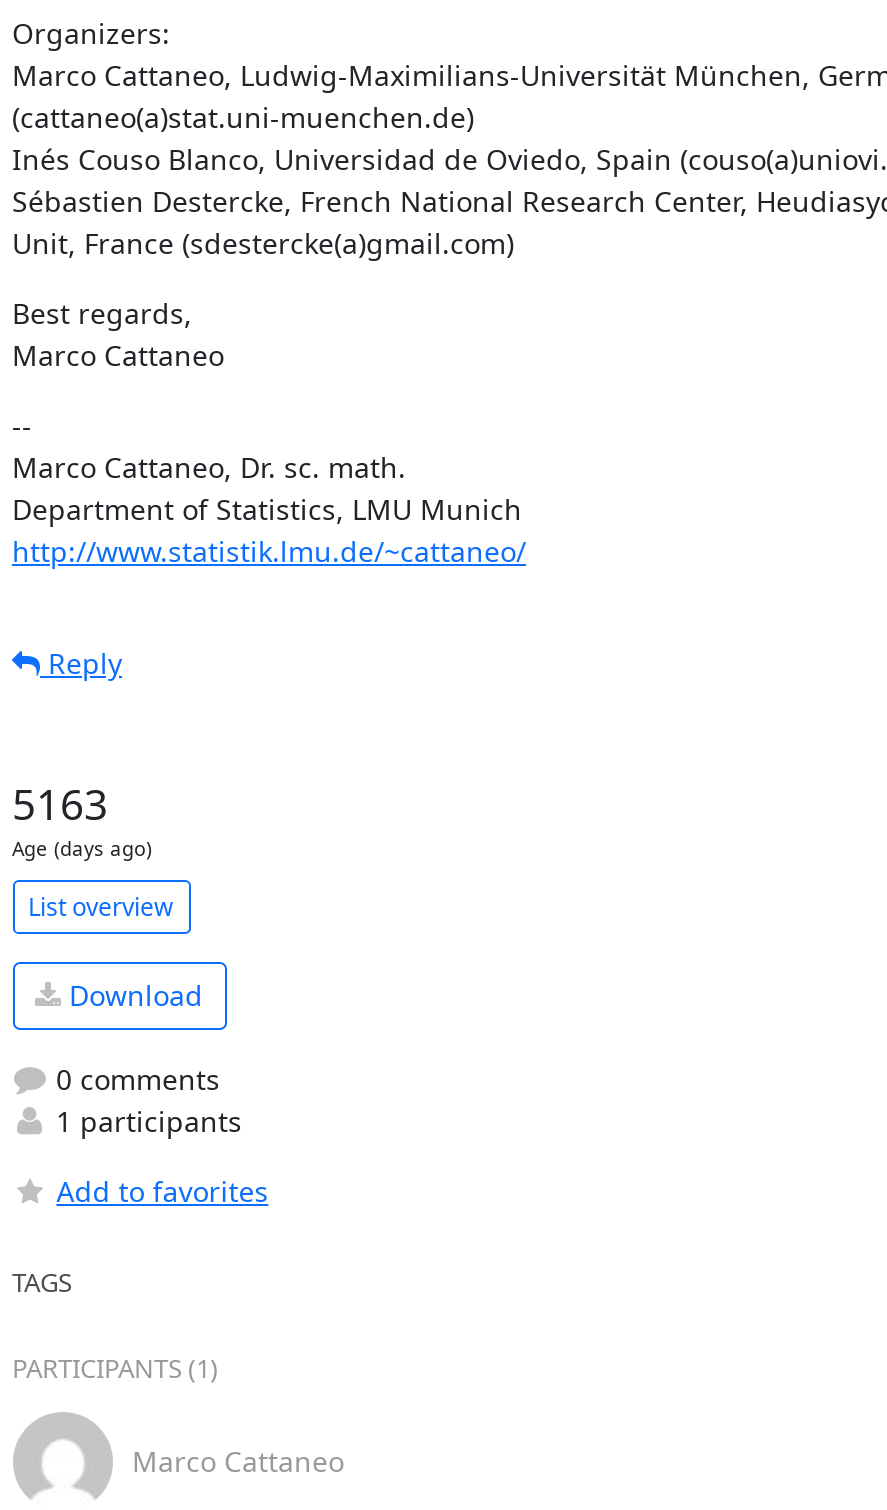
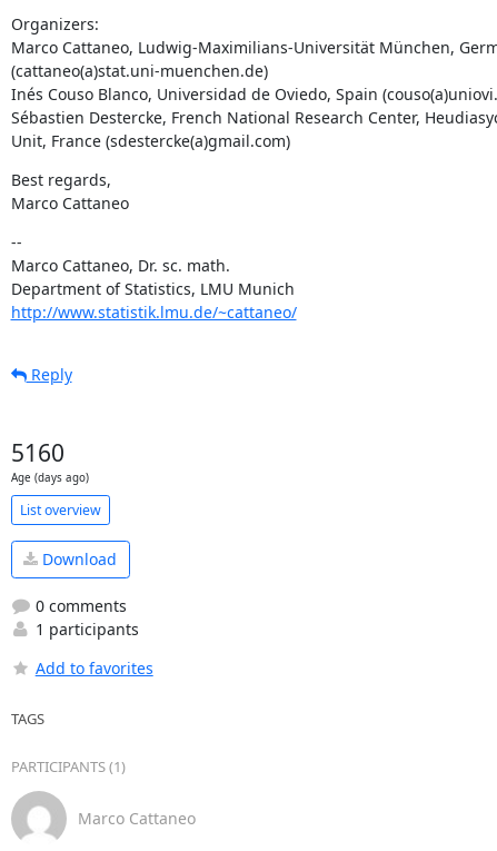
[12,776,108,832] 5163 -> [11,437,64,468] 5160

